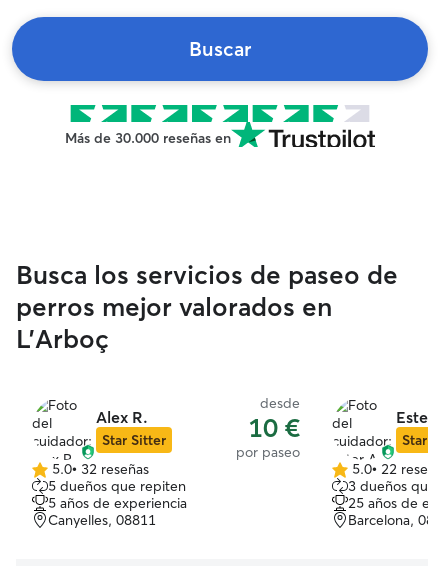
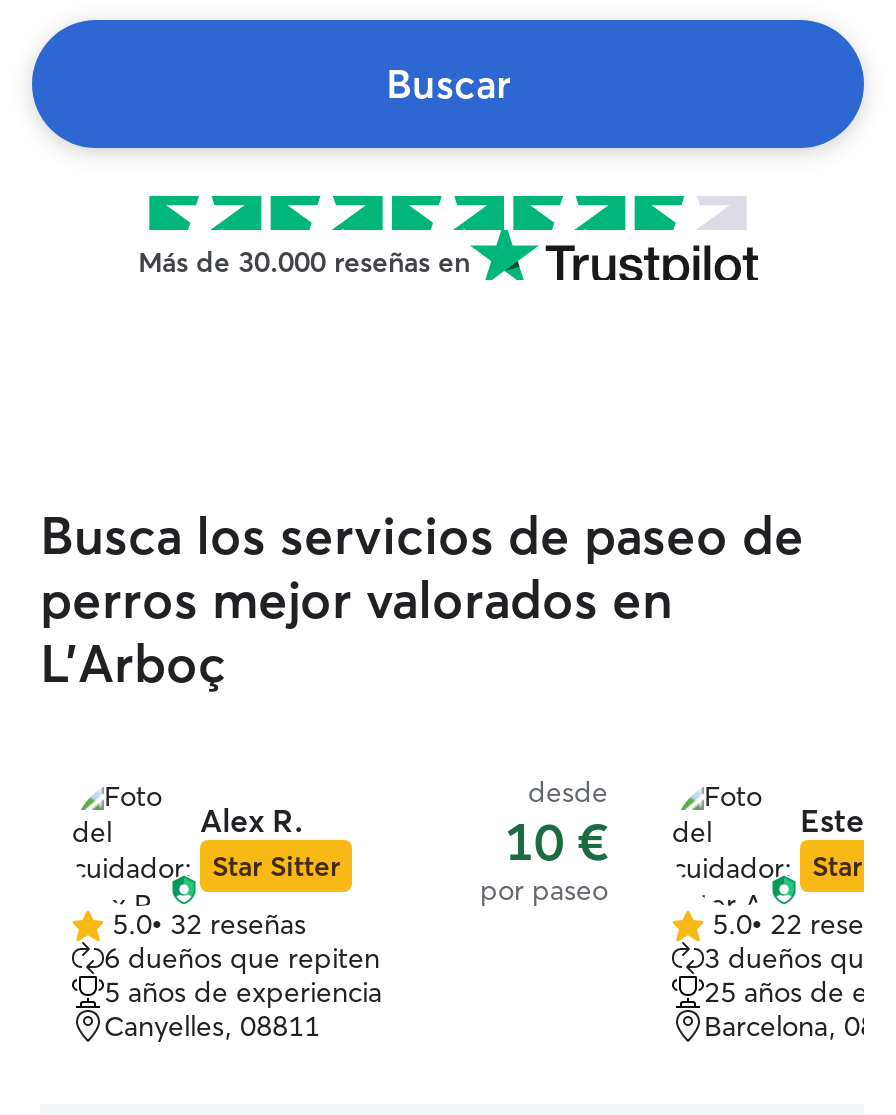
[48,477,186,495] 5 dueños que repiten -> [104,940,380,976] 6 dueños que repiten

